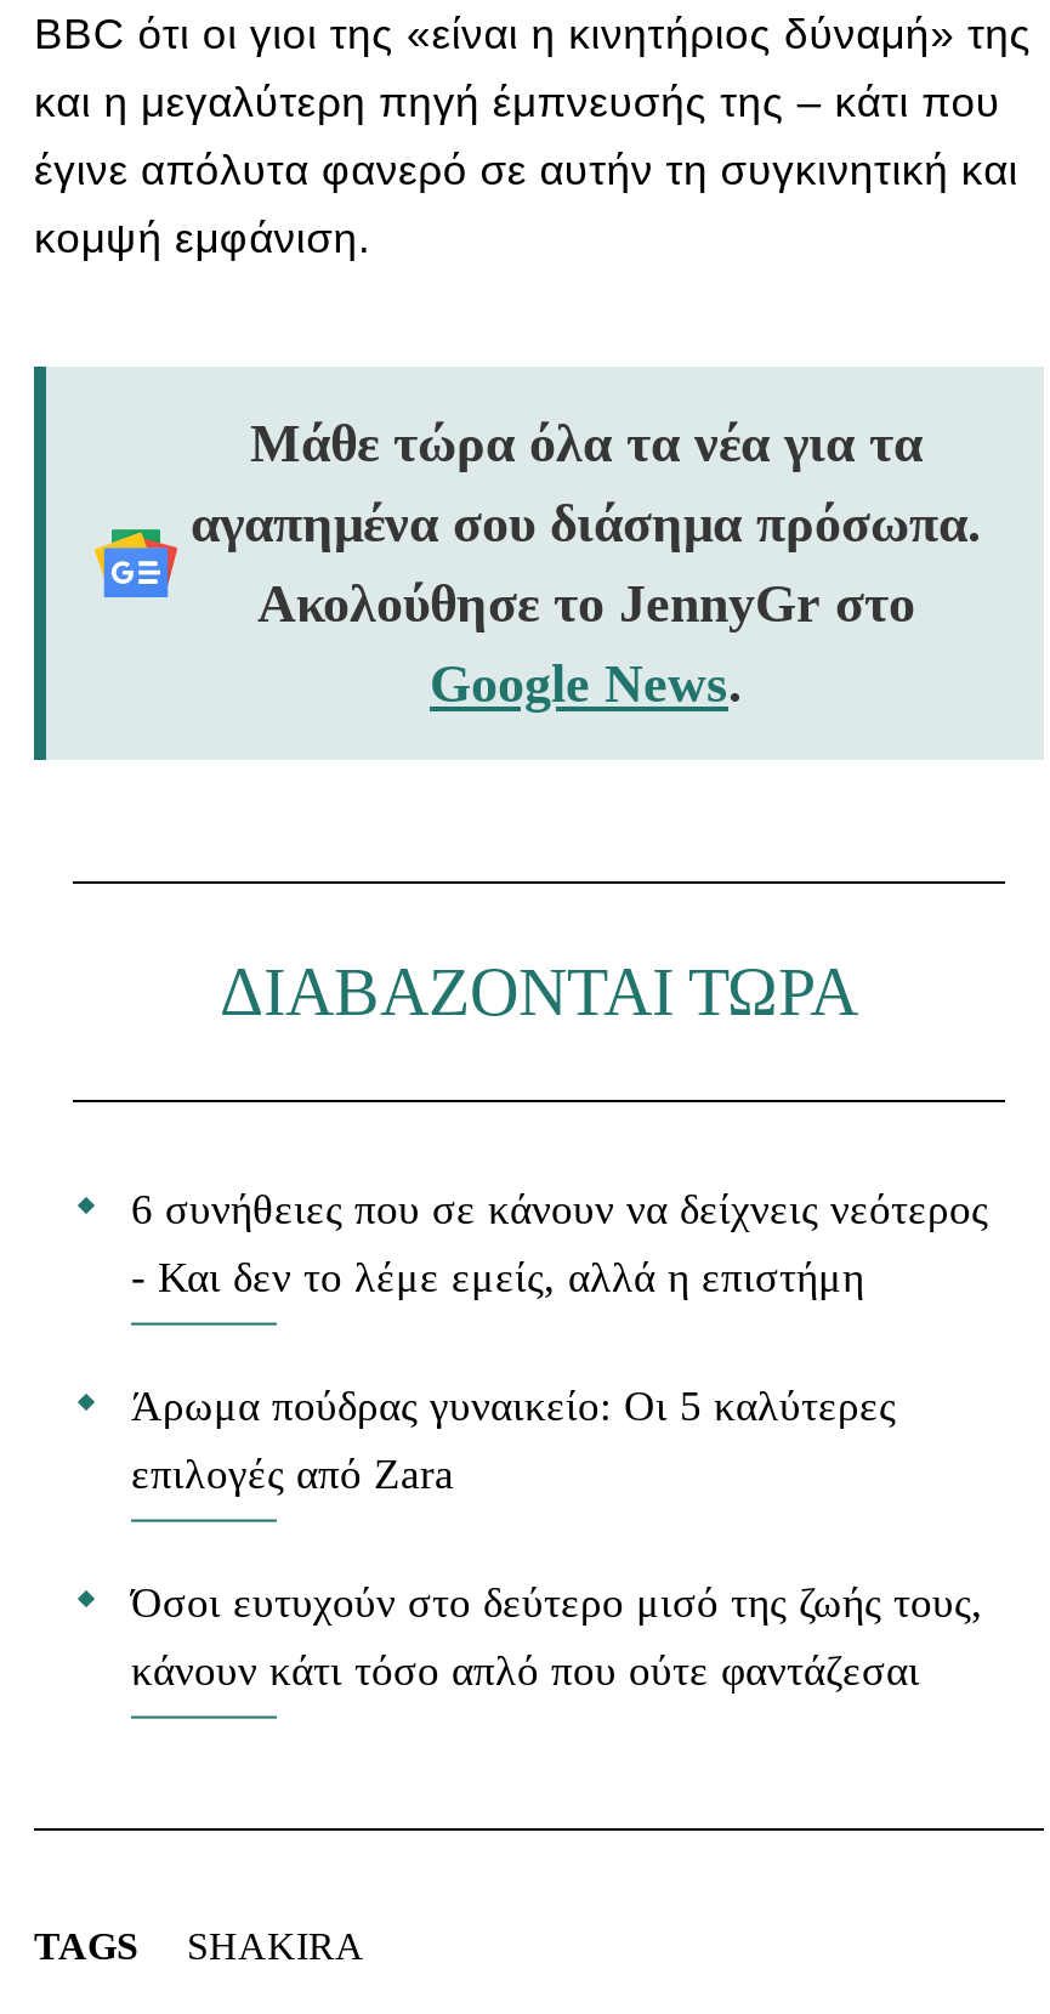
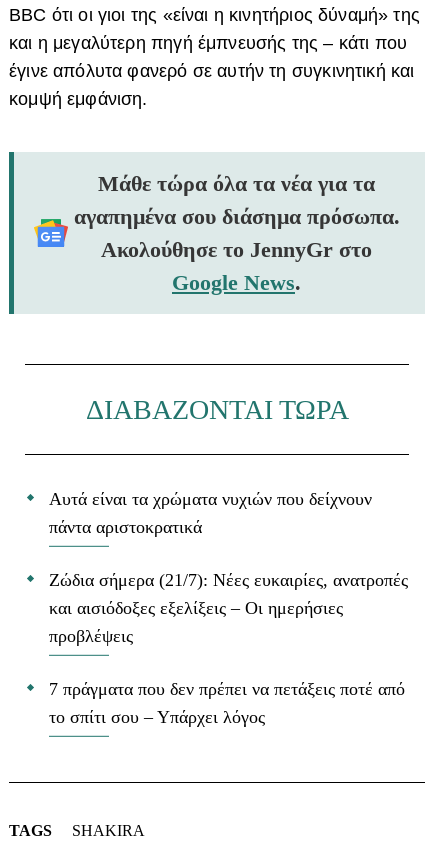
[131,1185,988,1302] 6 συνήθειες που σε κάνουν να δείχνεις νεότερος | - Και δεν το λέμε εμείς, αλλά η επιστήμη -> [49,489,372,537] Αυτά είναι τα χρώματα νυχιών που δείχνουν | πάντα αριστοκρατικά
[131,1382,896,1499] Άρωμα πούδρας γυναικείο: Οι 5 καλύτερες | επιλογές από Zara -> [49,570,408,646] Ζώδια σήμερα (21/7): Νέες ευκαιρίες, ανατροπές | και αισιόδοξες εξελίξεις – Οι ημερήσιες | προβλέψεις
[131,1579,983,1695] Όσοι ευτυχούν στο δεύτερο μισό της ζωής τους, | κάνουν κάτι τόσο απλό που ούτε φαντάζεσαι -> [49,679,405,727] 7 πράγματα που δεν πρέπει να πετάξεις ποτέ από | το σπίτι σου – Υπάρχει λόγος

